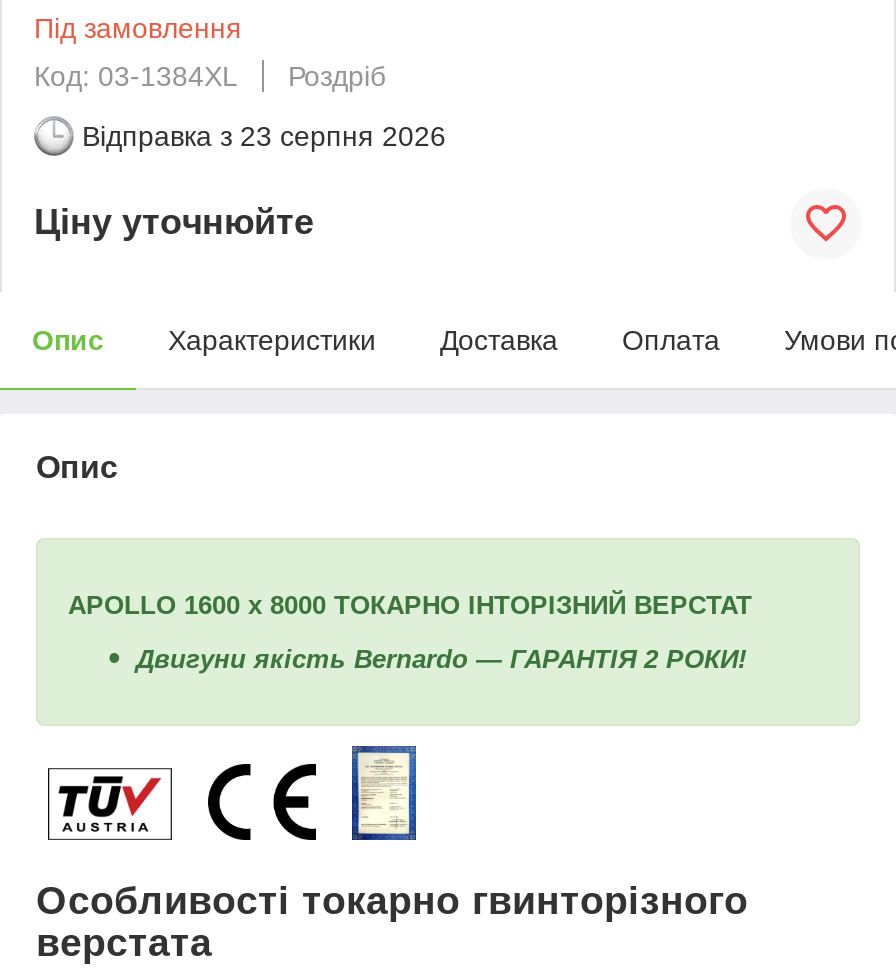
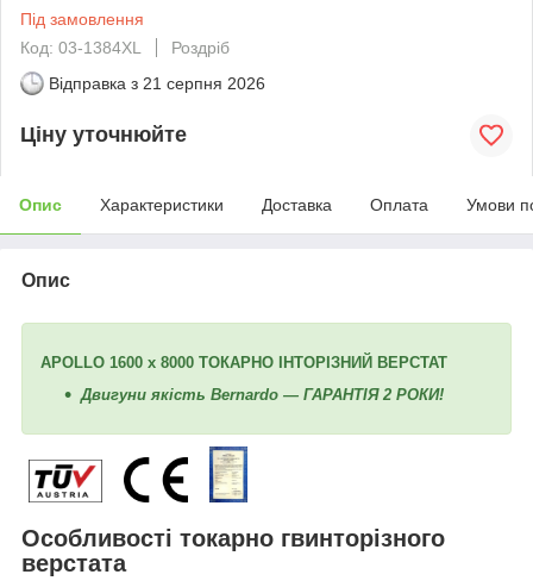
[82,120,446,152] Відправка з 23 серпня 2026 -> [49,74,265,93] Відправка з 21 серпня 2026

